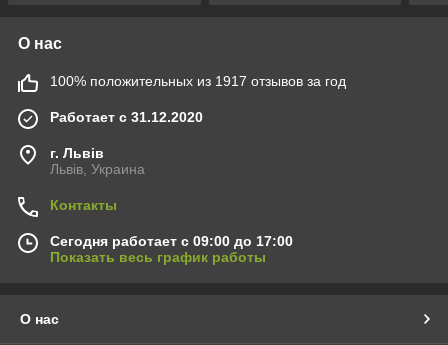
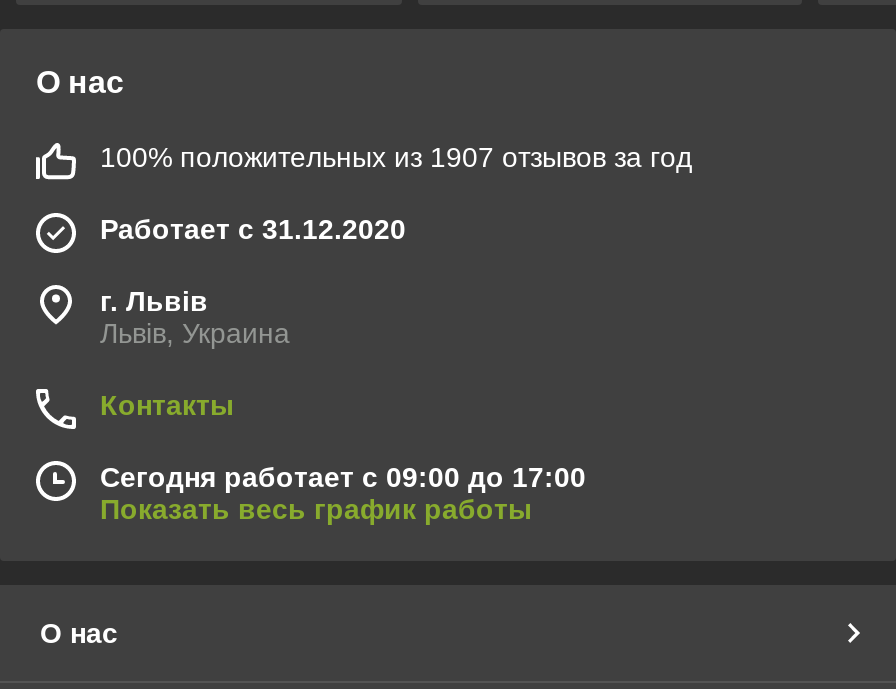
[50,73,346,89] 100% положительных из 1917 отзывов за год -> [100,142,692,174] 100% положительных из 1907 отзывов за год

